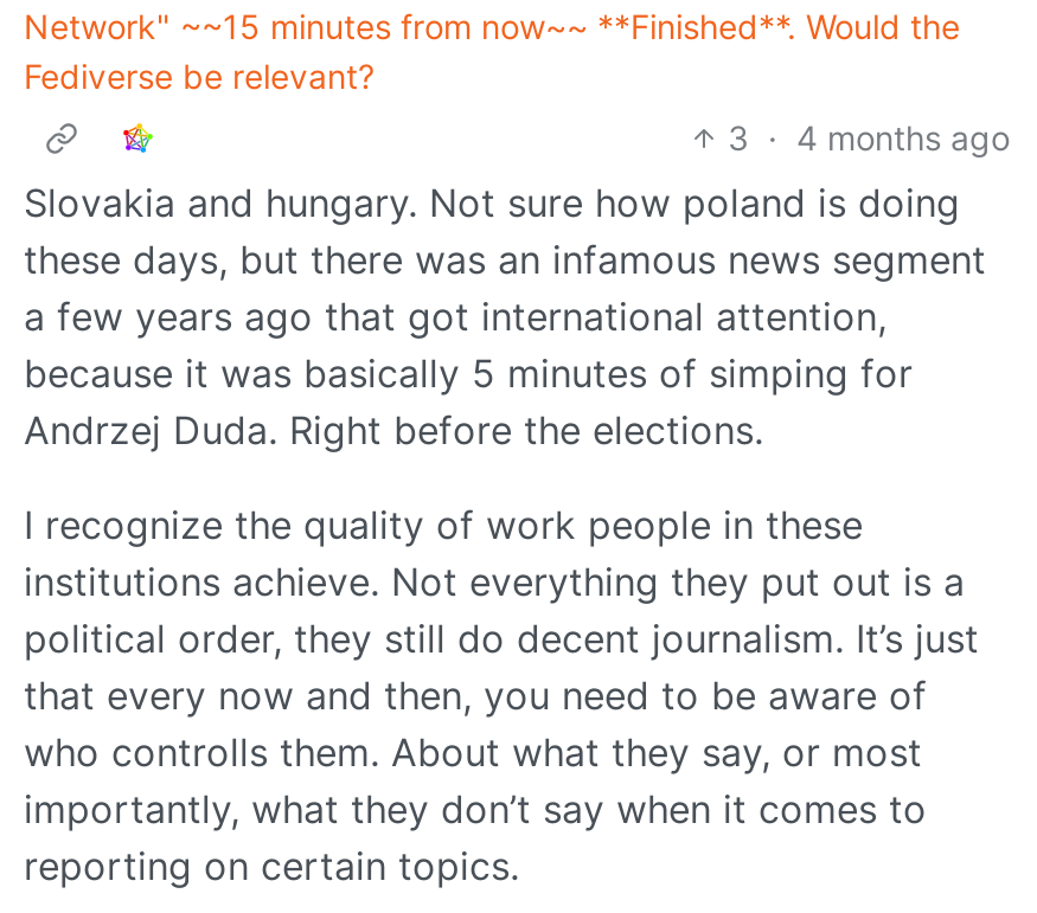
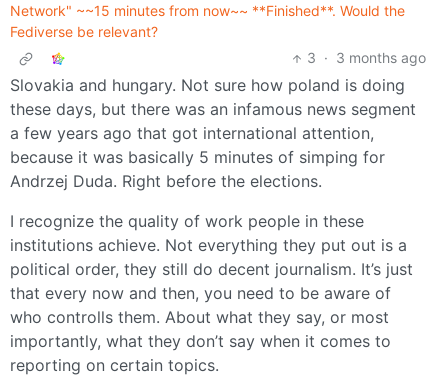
[728,117,1010,157] 3 · 4 months ago -> [307,49,426,66] 3 · 3 months ago

